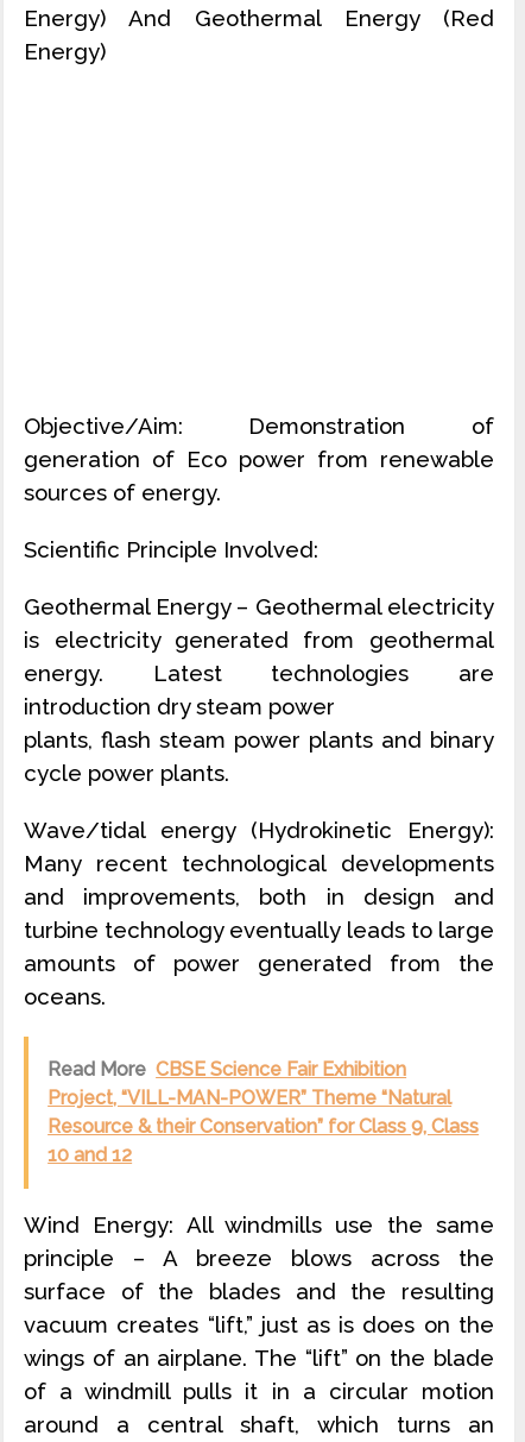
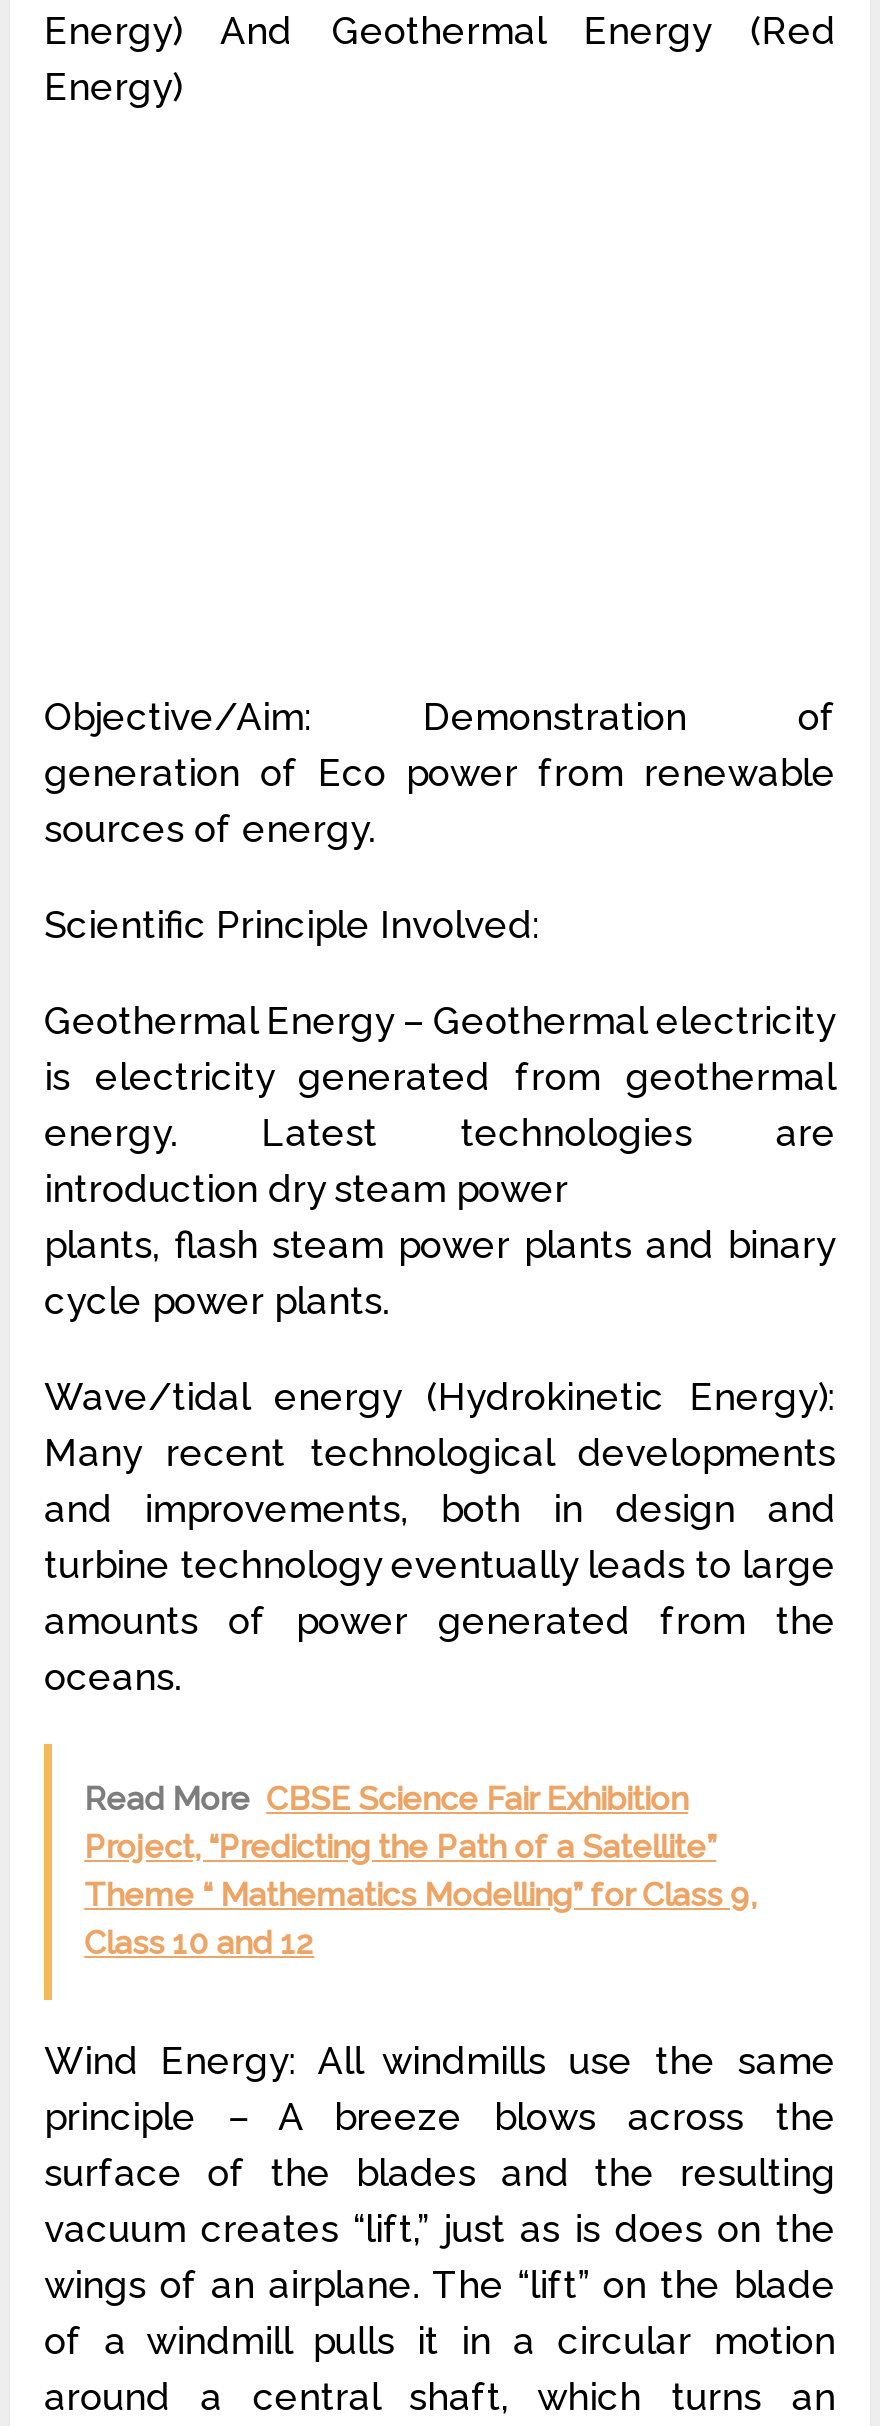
[48,1087,479,1166] Project, “VILL-MAN-POWER” Theme “Natural | Resource & their Conservation” for Class 9, Class | 10 and 12 -> [84,1828,756,1962] Project, “Predicting the Path of a Satellite” | Theme “ Mathematics Modelling” for Class 9, | Class 10 and 12

